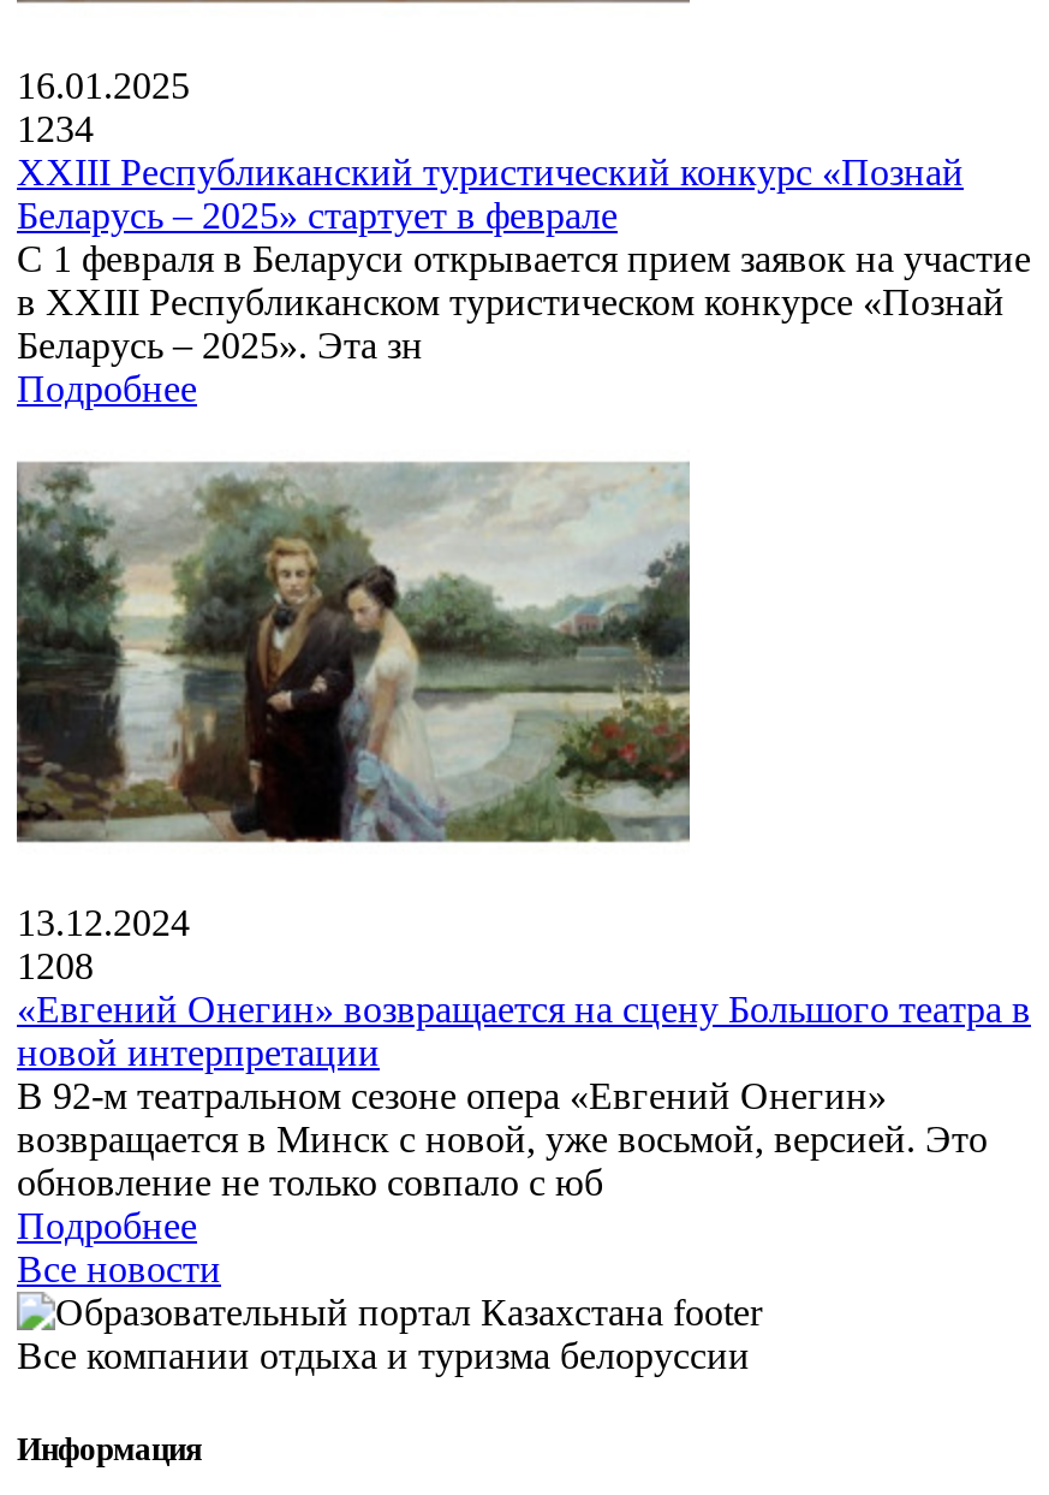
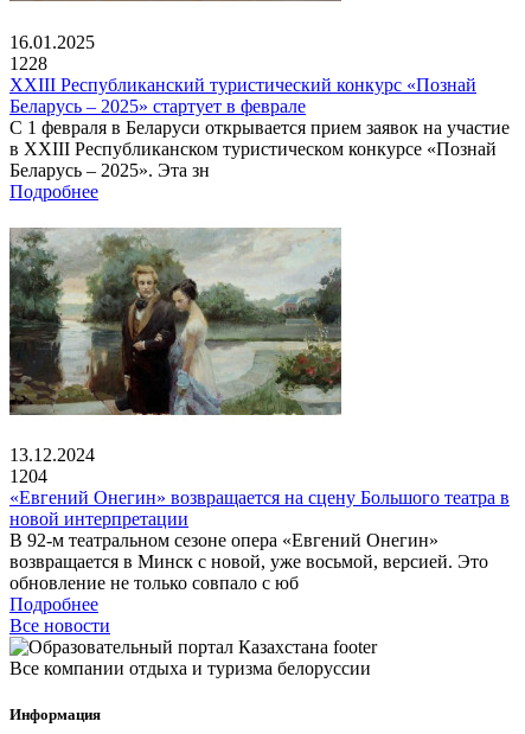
[17,108,94,149] 1234 -> [9,53,47,73] 1228
[17,945,94,986] 1208 -> [9,466,47,486] 1204

